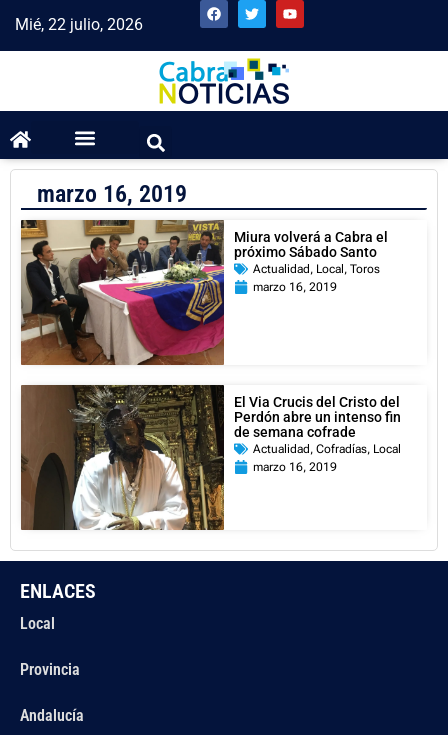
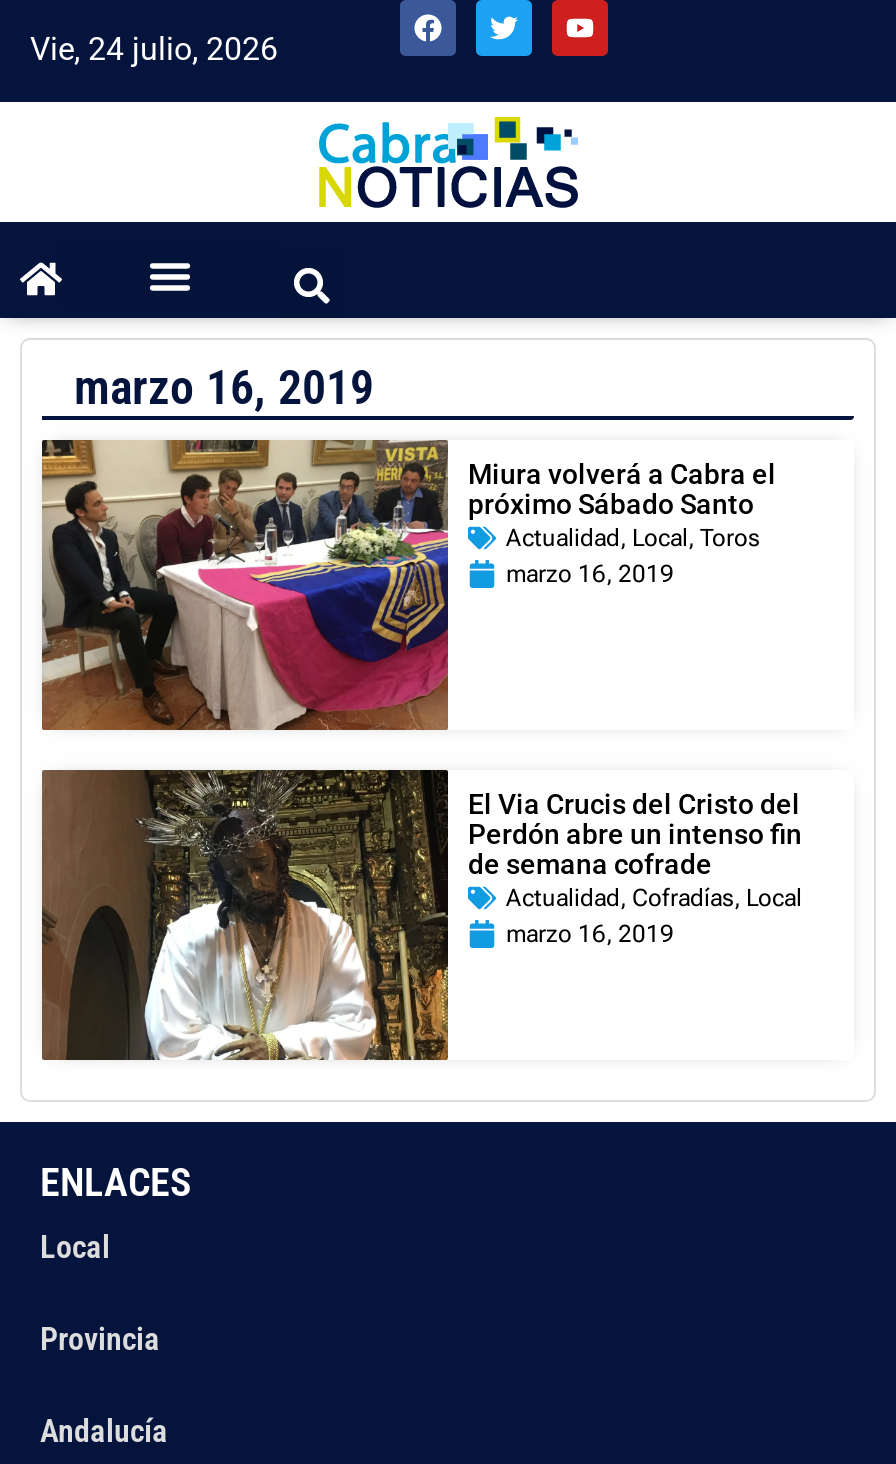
[15,15,143,34] Mié, 22 julio, 2026 -> [30,30,278,68] Vie, 24 julio, 2026

